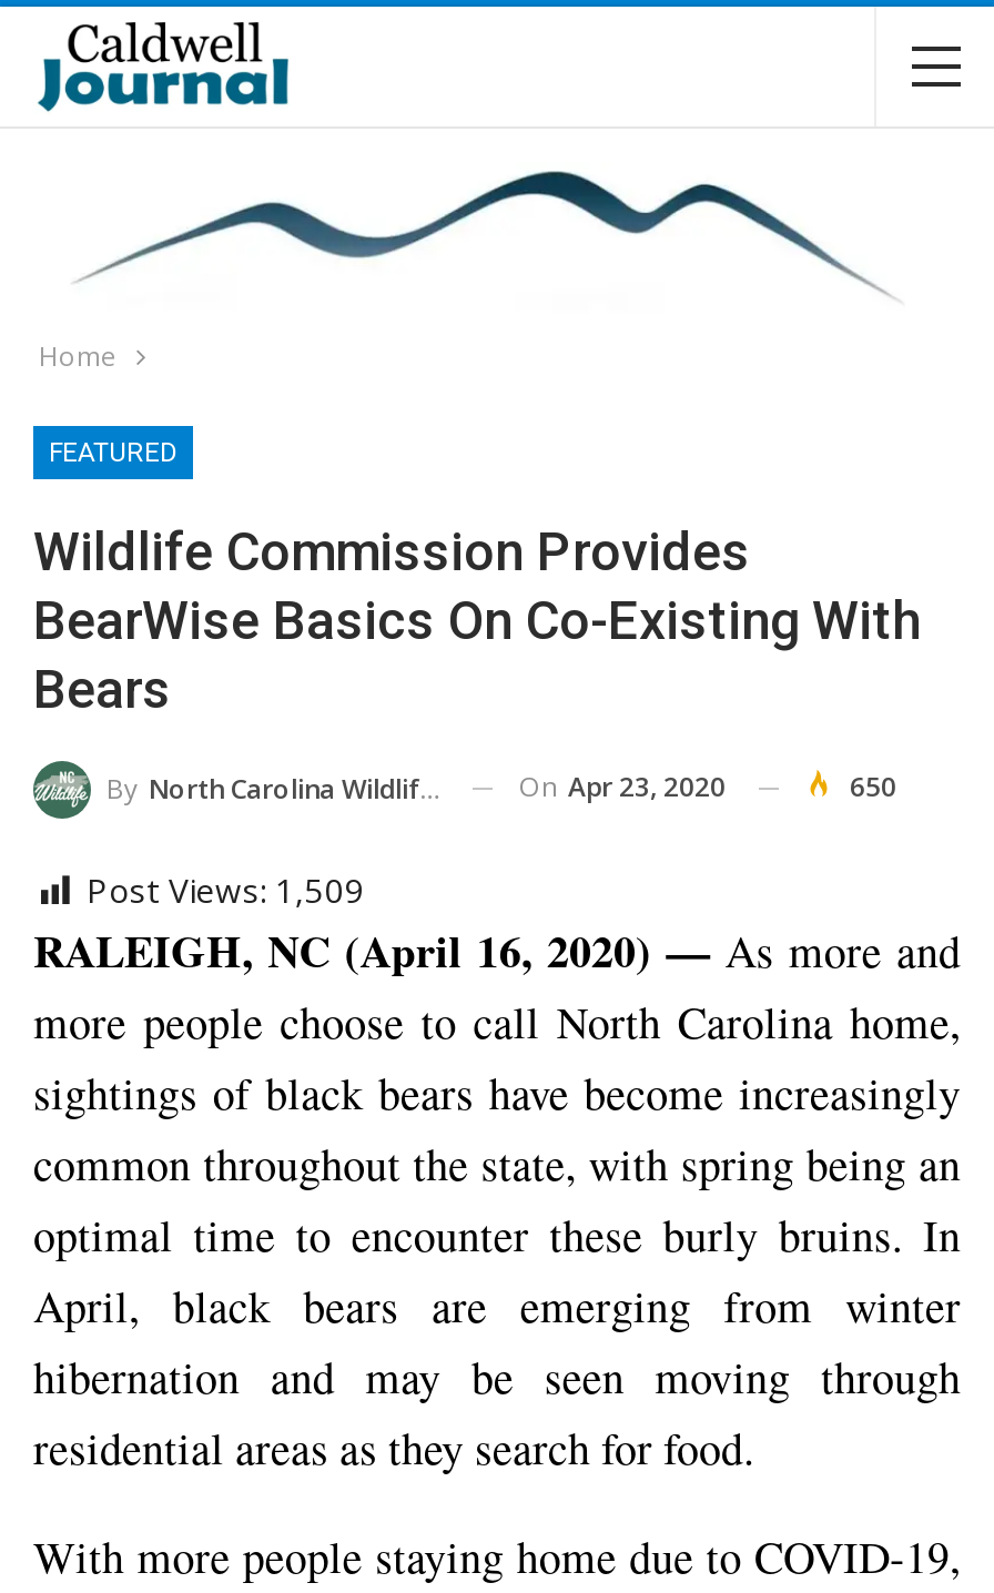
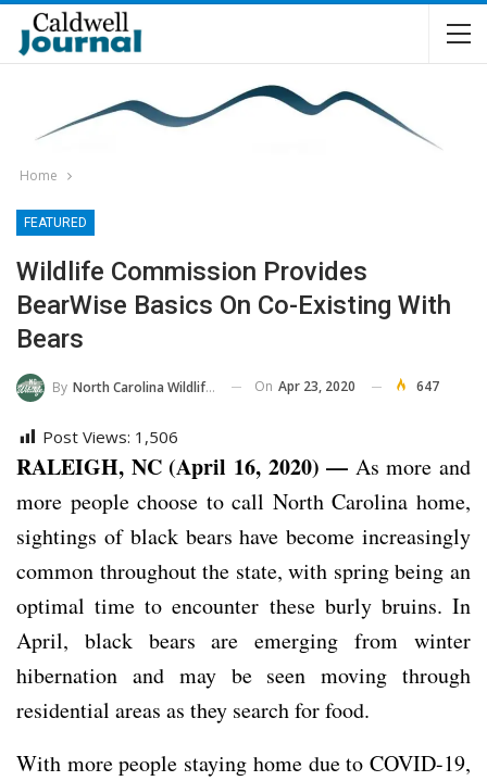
[850,768,896,805] 650 -> [416,377,439,395] 647
[87,867,364,911] Post Views: 1,509 -> [42,426,178,447] Post Views: 1,506

